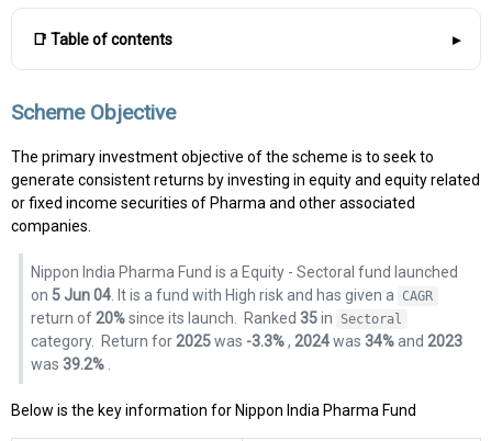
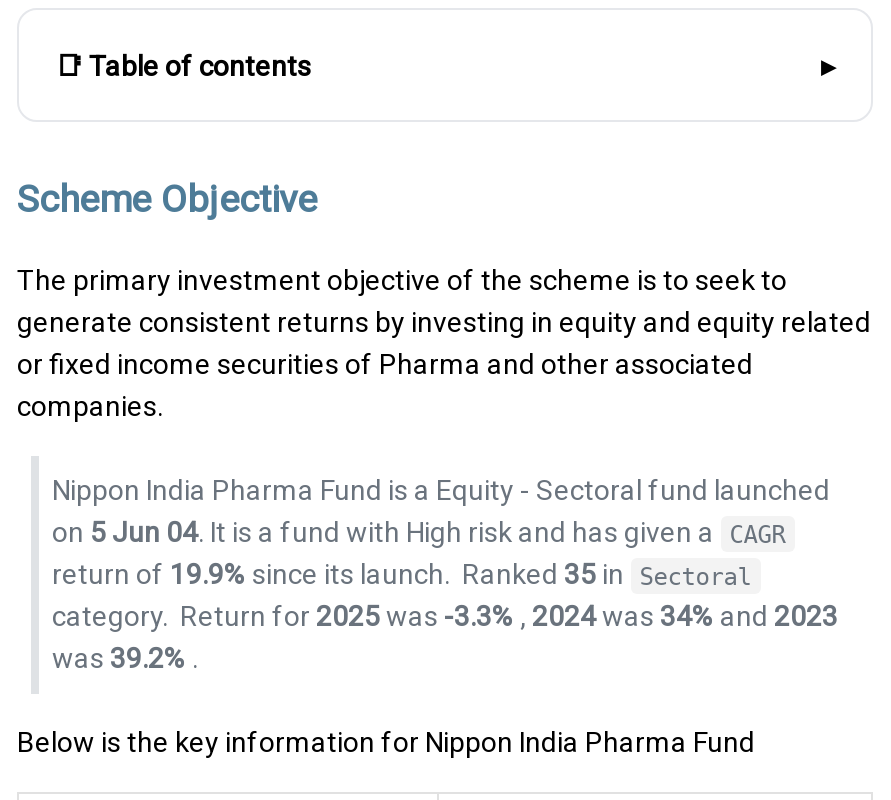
[30,309,402,327] return of 20% since its launch. Ranked 35 in Sectoral -> [52,558,751,590] return of 19.9% since its launch. Ranked 35 in Sectoral

